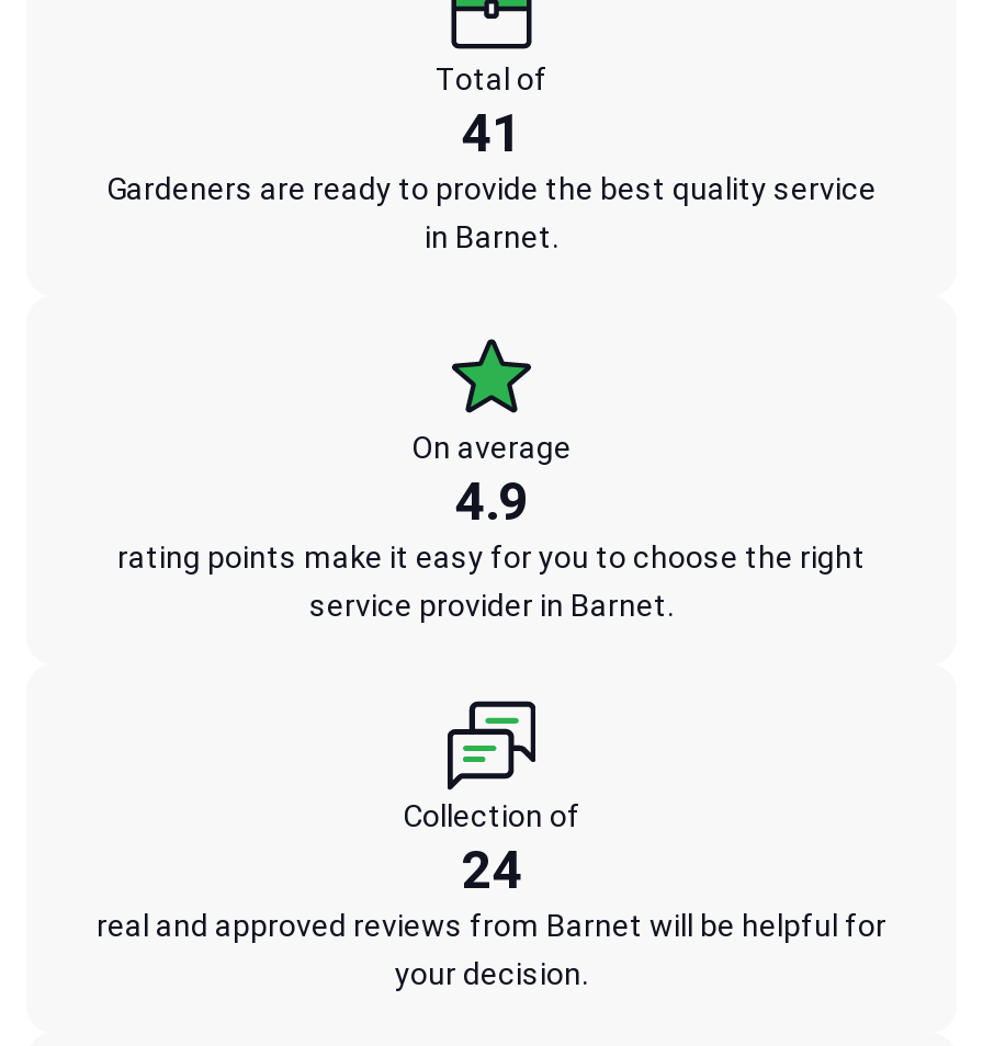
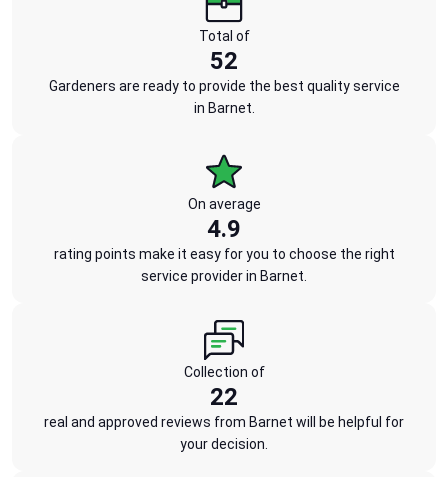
[461,104,522,165] 41 -> [210,47,238,75] 52
[461,841,522,902] 24 -> [210,383,238,411] 22

